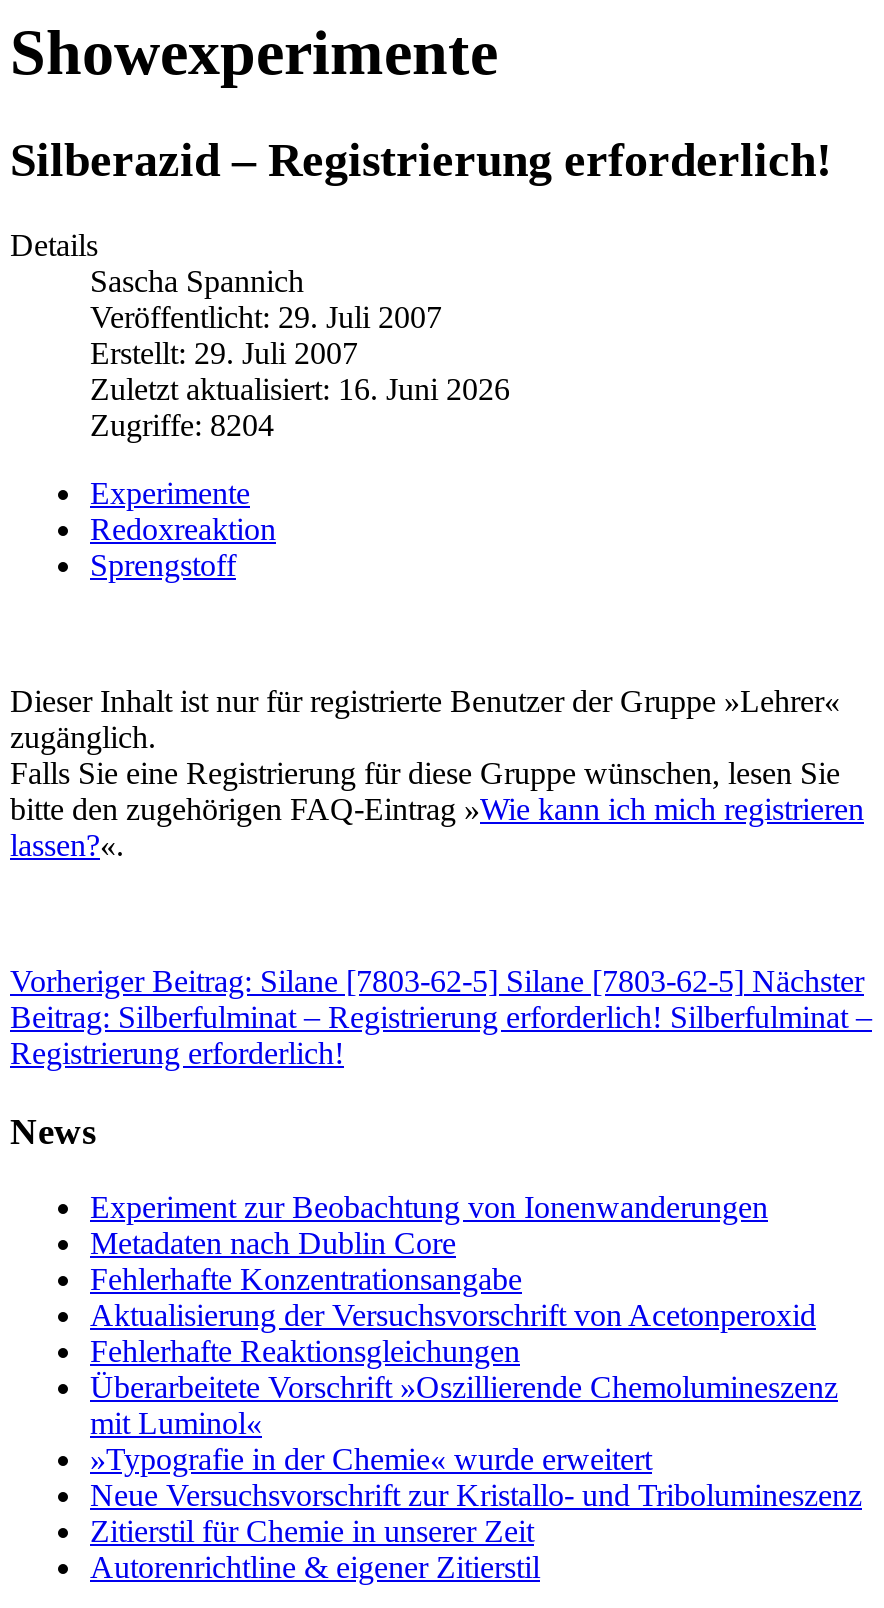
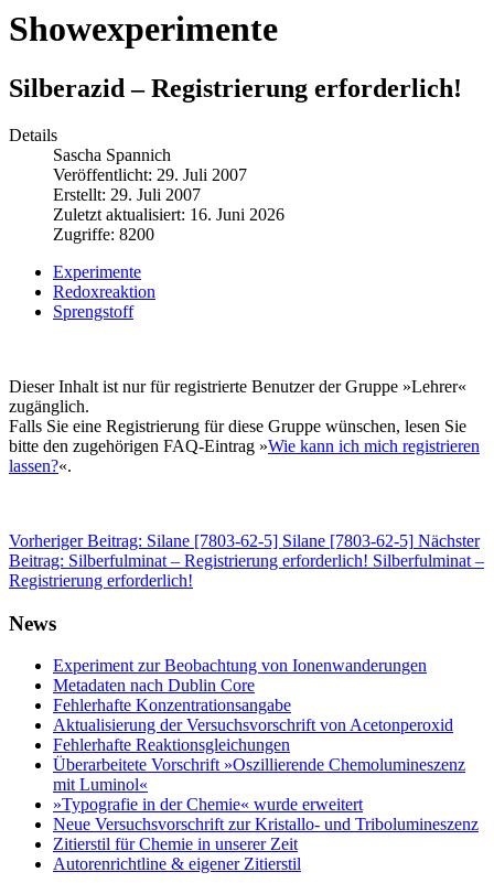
[90,408,274,442] Zugriffe: 8204 -> [53,225,154,243] Zugriffe: 8200

